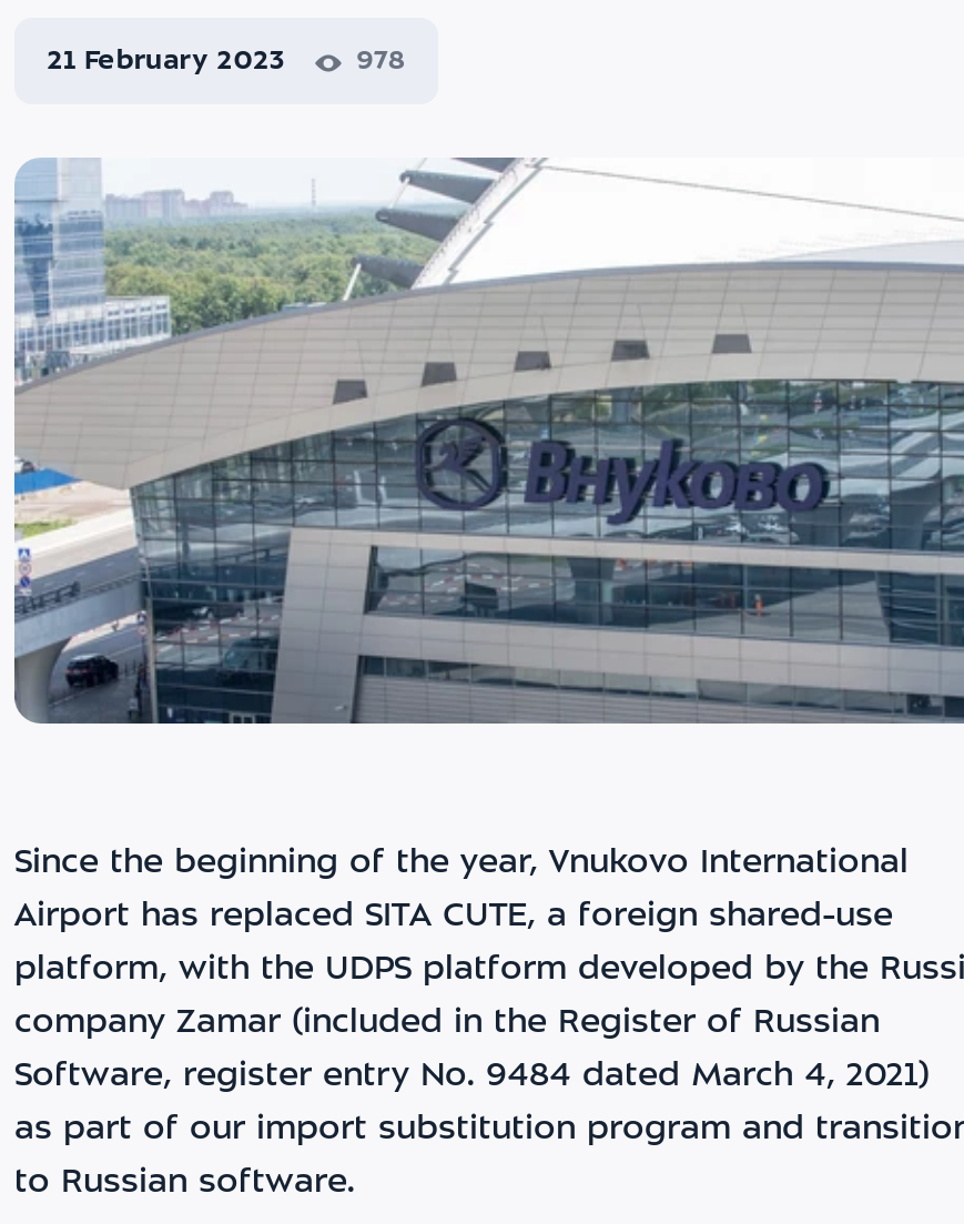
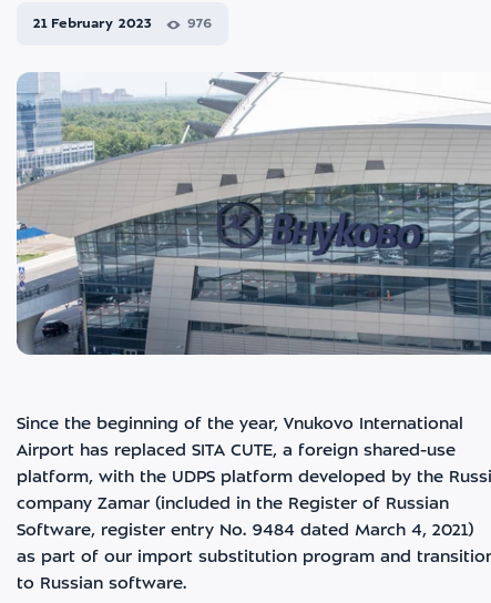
[356,49,406,75] 978 -> [187,18,212,31] 976

